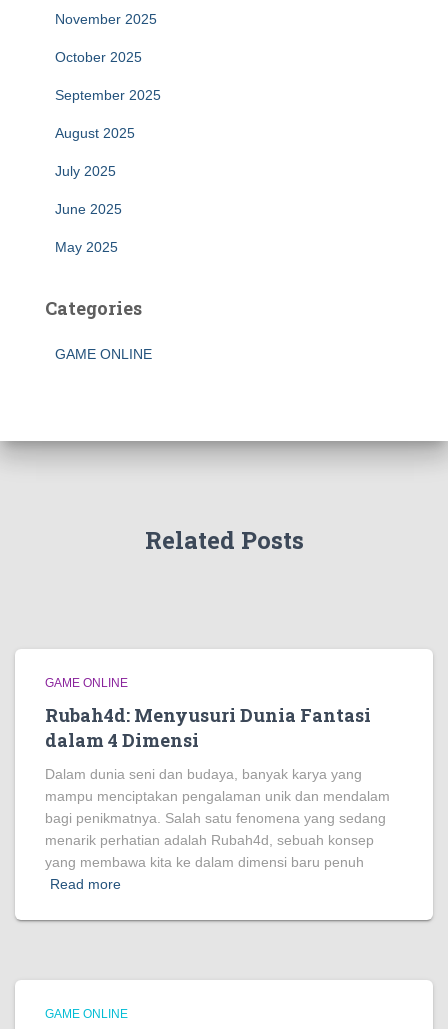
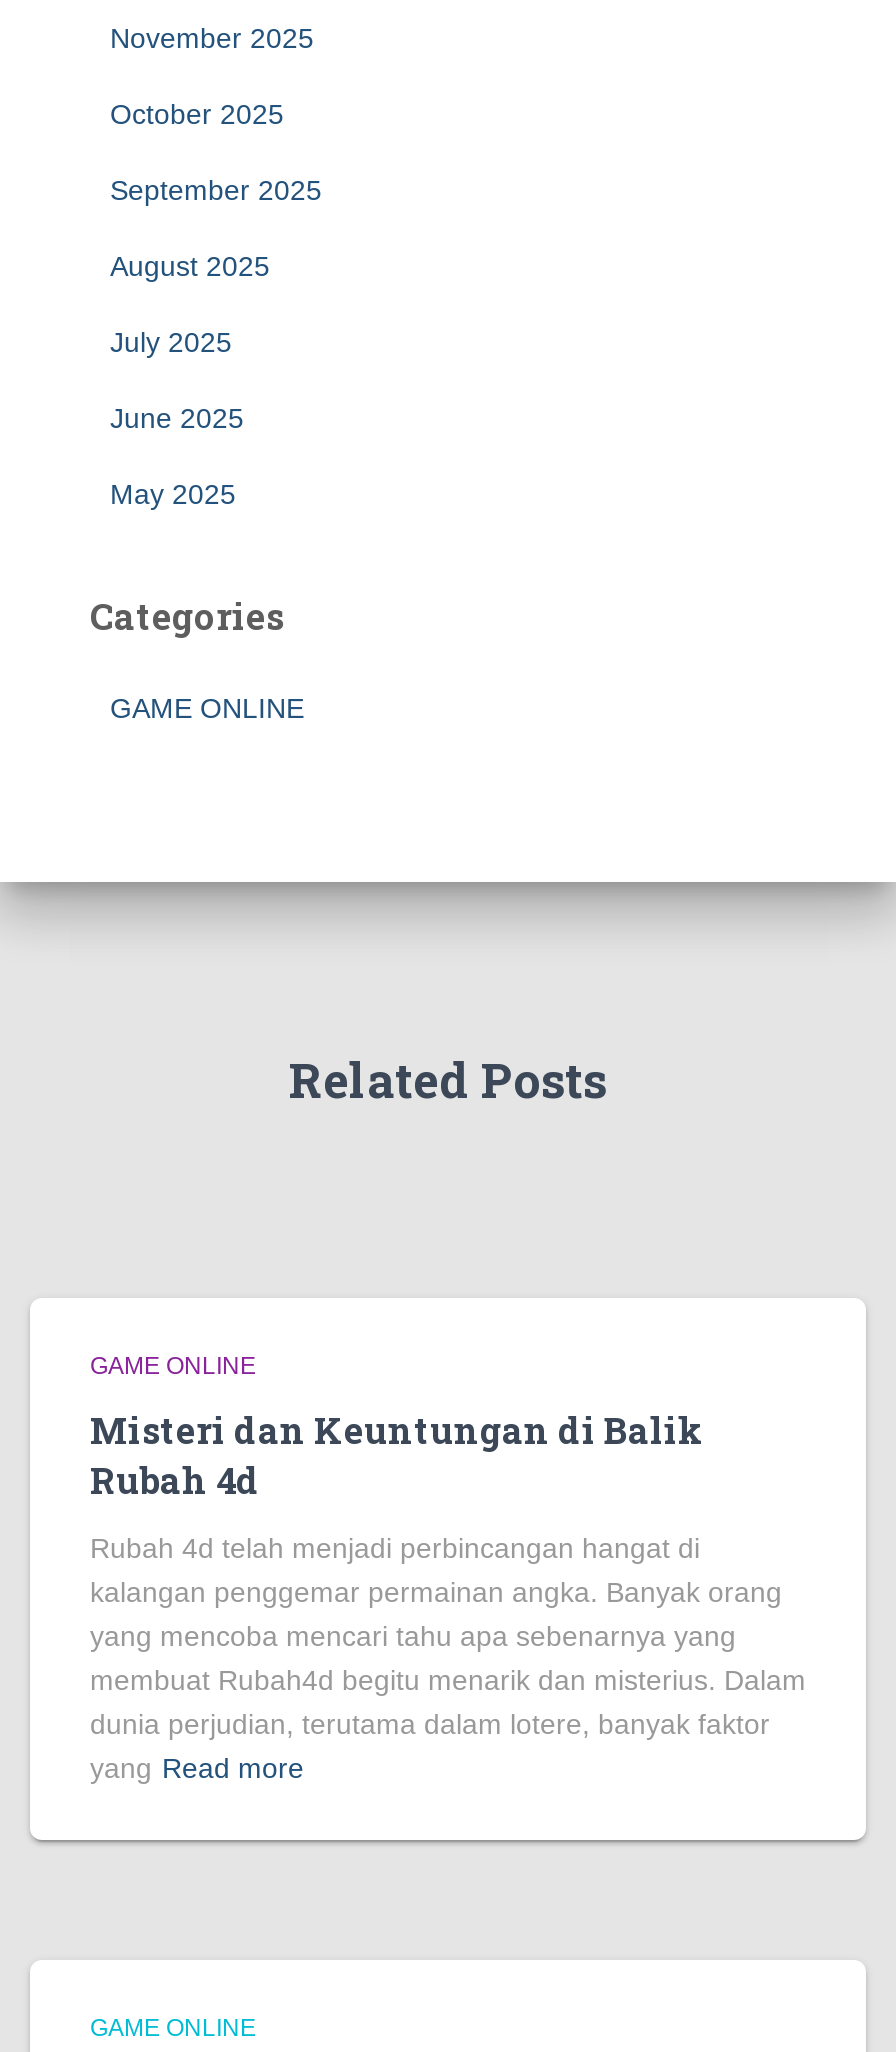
[45,703,371,752] Rubah4d: Menyusuri Dunia Fantasi | dalam 4 Dimensi -> [90,1406,704,1504] Misteri dan Keuntungan di Balik | Rubah 4d
[45,766,390,892] Dalam dunia seni dan budaya, banyak karya yang | mampu menciptakan pengalaman unik dan mendalam | bagi penikmatnya. Salah satu fenomena yang sedang | menarik perhatian adalah Rubah4d, sebuah konsep | yang membawa kita ke dalam dimensi baru penuh | Read more -> [90,1532,806,1784] Rubah 4d telah menjadi perbincangan hangat di | kalangan penggemar permainan angka. Banyak orang | yang mencoba mencari tahu apa sebenarnya yang | membuat Rubah4d begitu menarik dan misterius. Dalam | dunia perjudian, terutama dalam lotere, banyak faktor | yang Read more

